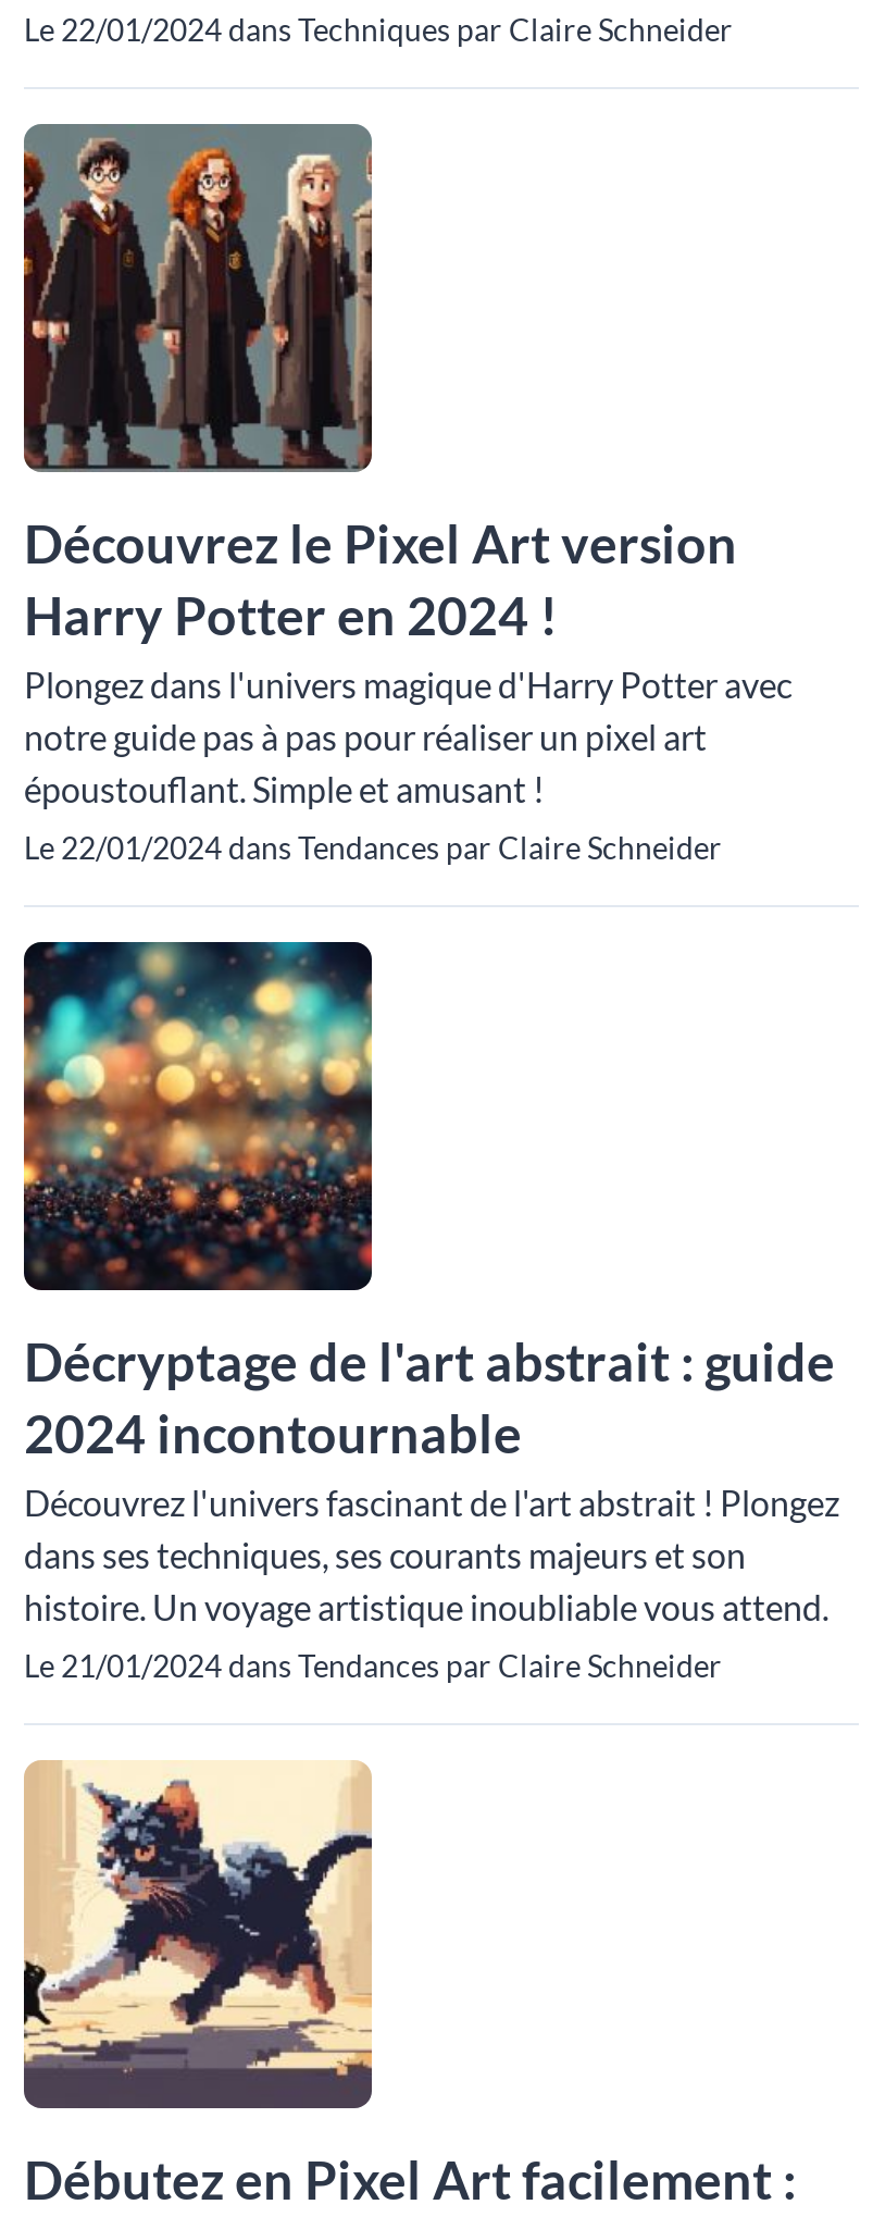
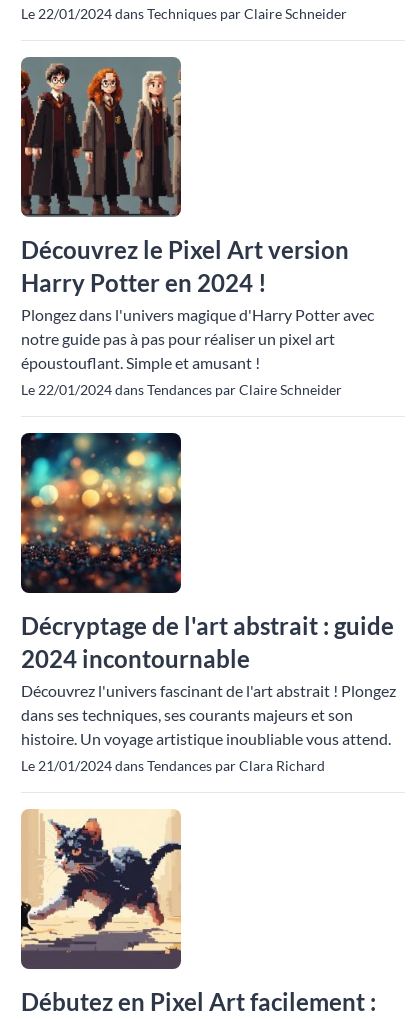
[24,1647,722,1684] Le 21/01/2024 dans Tendances par Claire Schneider -> [21,757,325,774] Le 21/01/2024 dans Tendances par Clara Richard

